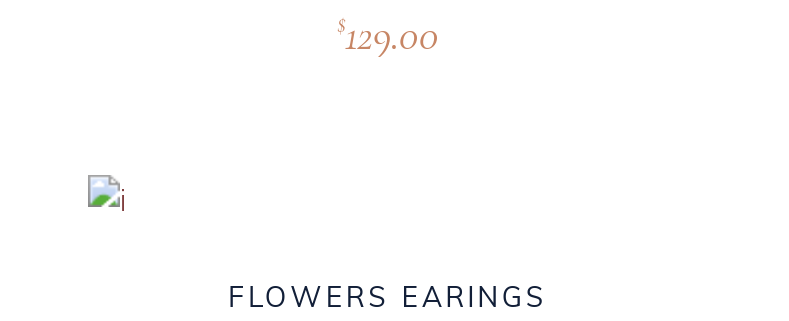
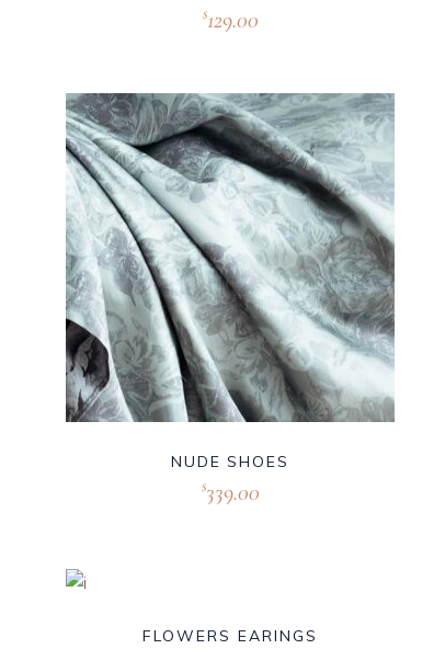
none -> [65,92,396,506] [image] | NUDE SHOES | $339.00

